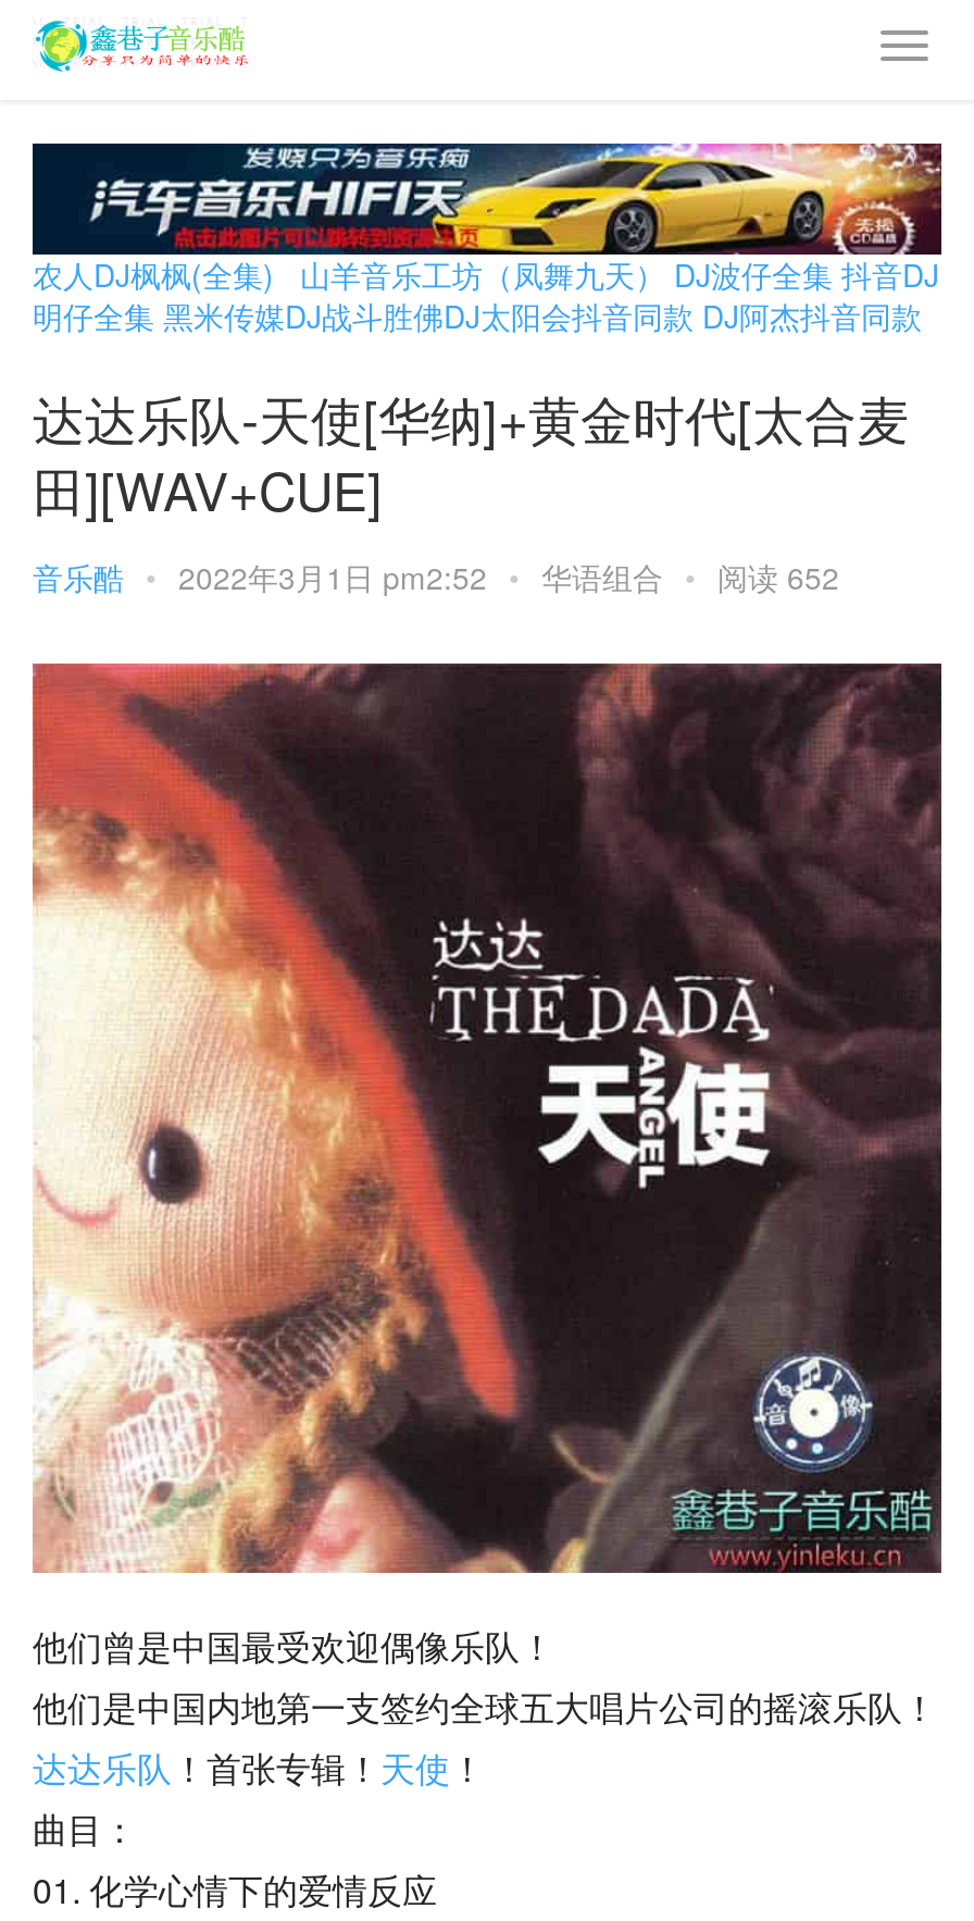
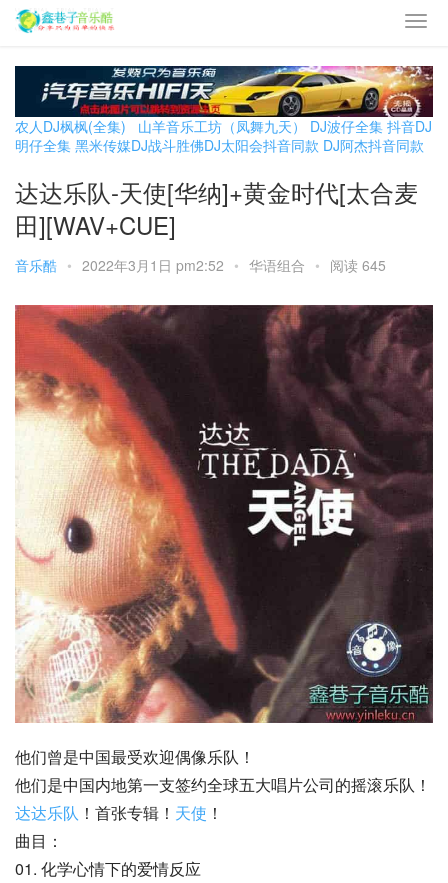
[33,555,839,599] 音乐酷 • 2022年3月1日 pm2:52 • 华语组合 • 阅读 652 -> [15,255,386,275] 音乐酷 • 2022年3月1日 pm2:52 • 华语组合 • 阅读 645

